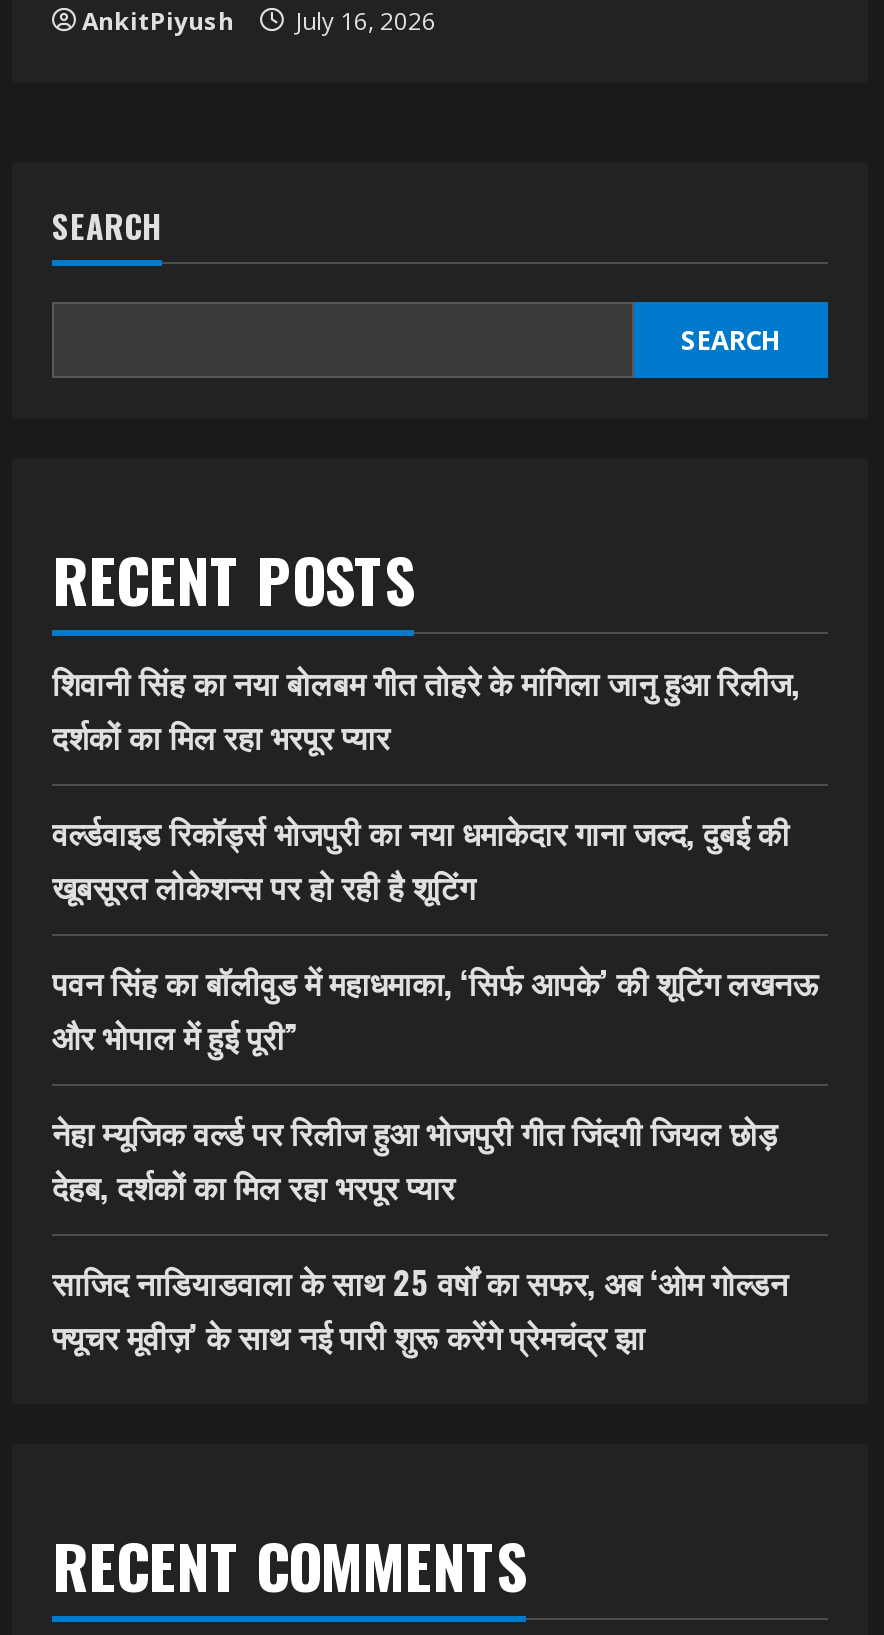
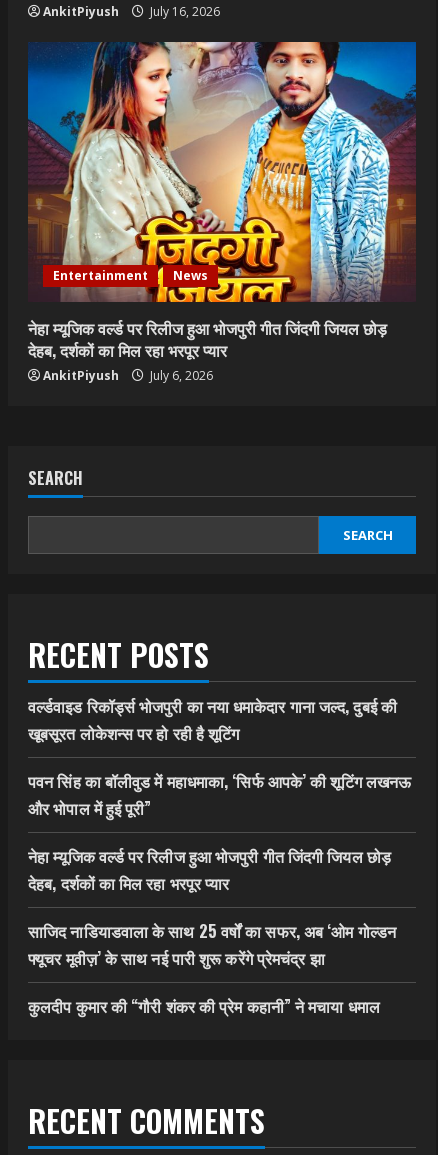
none -> [27,41,417,384] [image] | Entertainment | News | नेहा म्यूजिक वर्ल्ड पर रिलीज हुआ भोजपुरी गीत जिंदगी जियल छोड़ | देहब, दर्शकों का मिल रहा भरपूर प्यार | AnkitPiyush | July 6, 2026
moved [52,203,781,625] -> [28,466,392,677]: SEARCH | SEARCH | RECENT POSTS
[52,659,800,761] शिवानी सिंह का नया बोलबम गीत तोहरे के मांगिला जानु हुआ रिलीज, | दर्शकों का मिल रहा भरपूर प्यार -> none
none -> [28,994,380,1018] कुलदीप कुमार की “गौरी शंकर की प्रेम कहानी” ने मचाया धमाल

